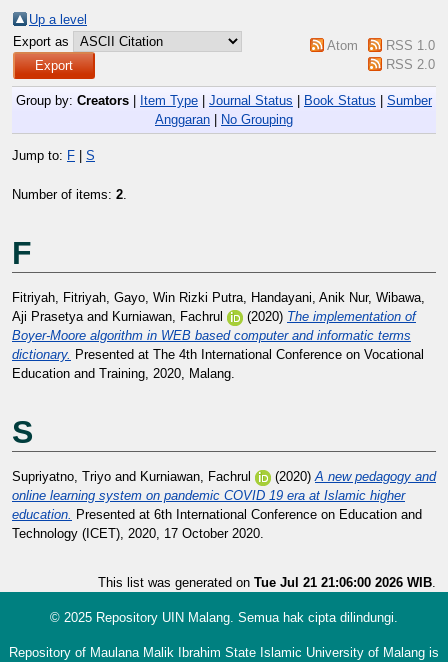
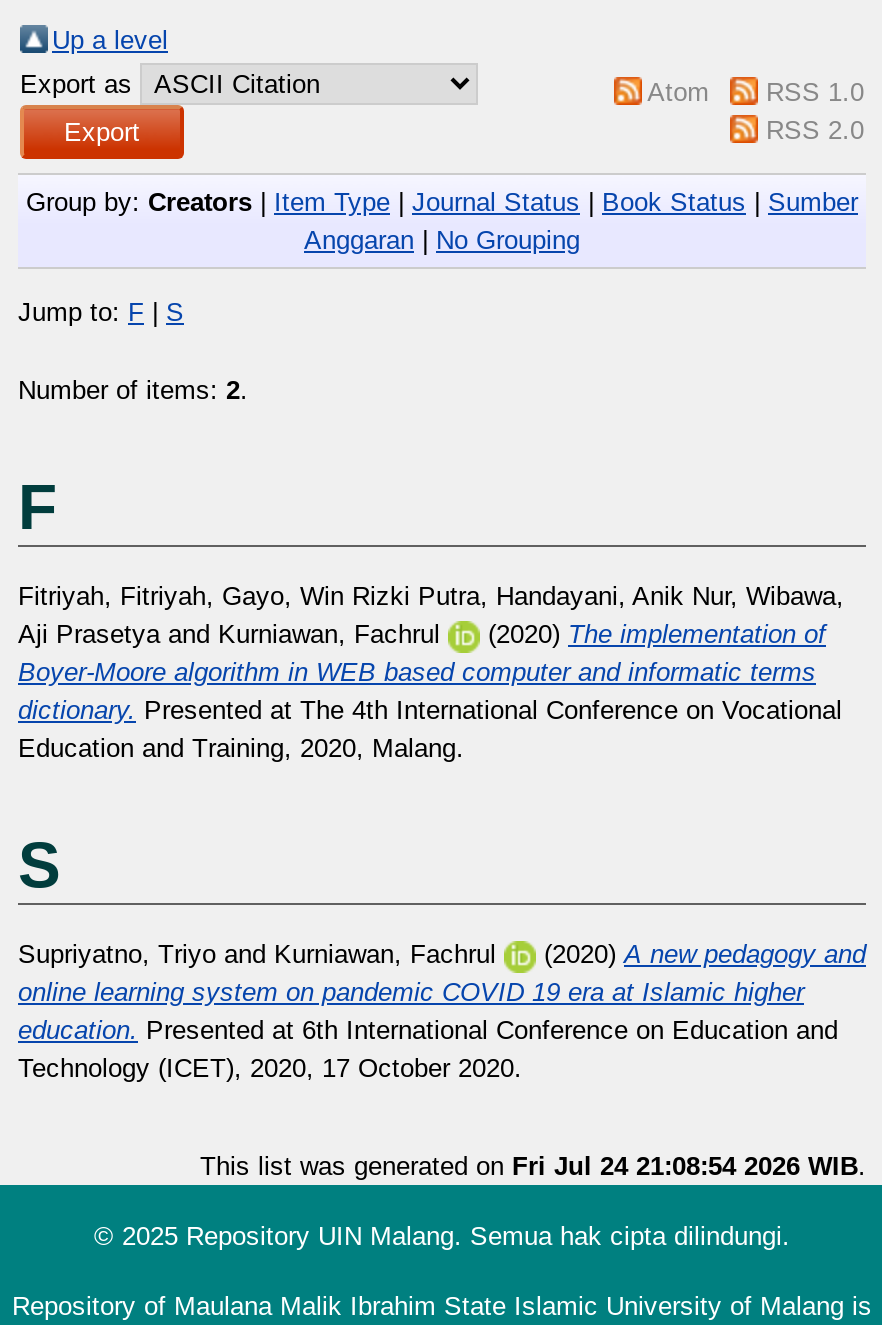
[98,575,436,590] This list was generated on Tue Jul 21 21:06:00 2026 WIB. -> [200,1150,866,1180] This list was generated on Fri Jul 24 21:08:54 2026 WIB.

